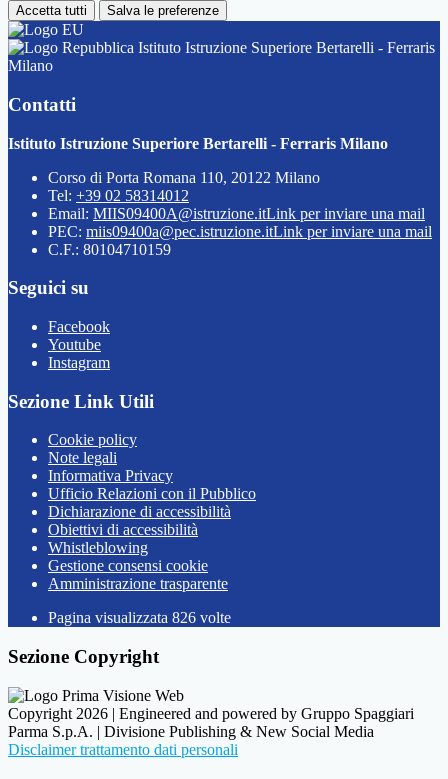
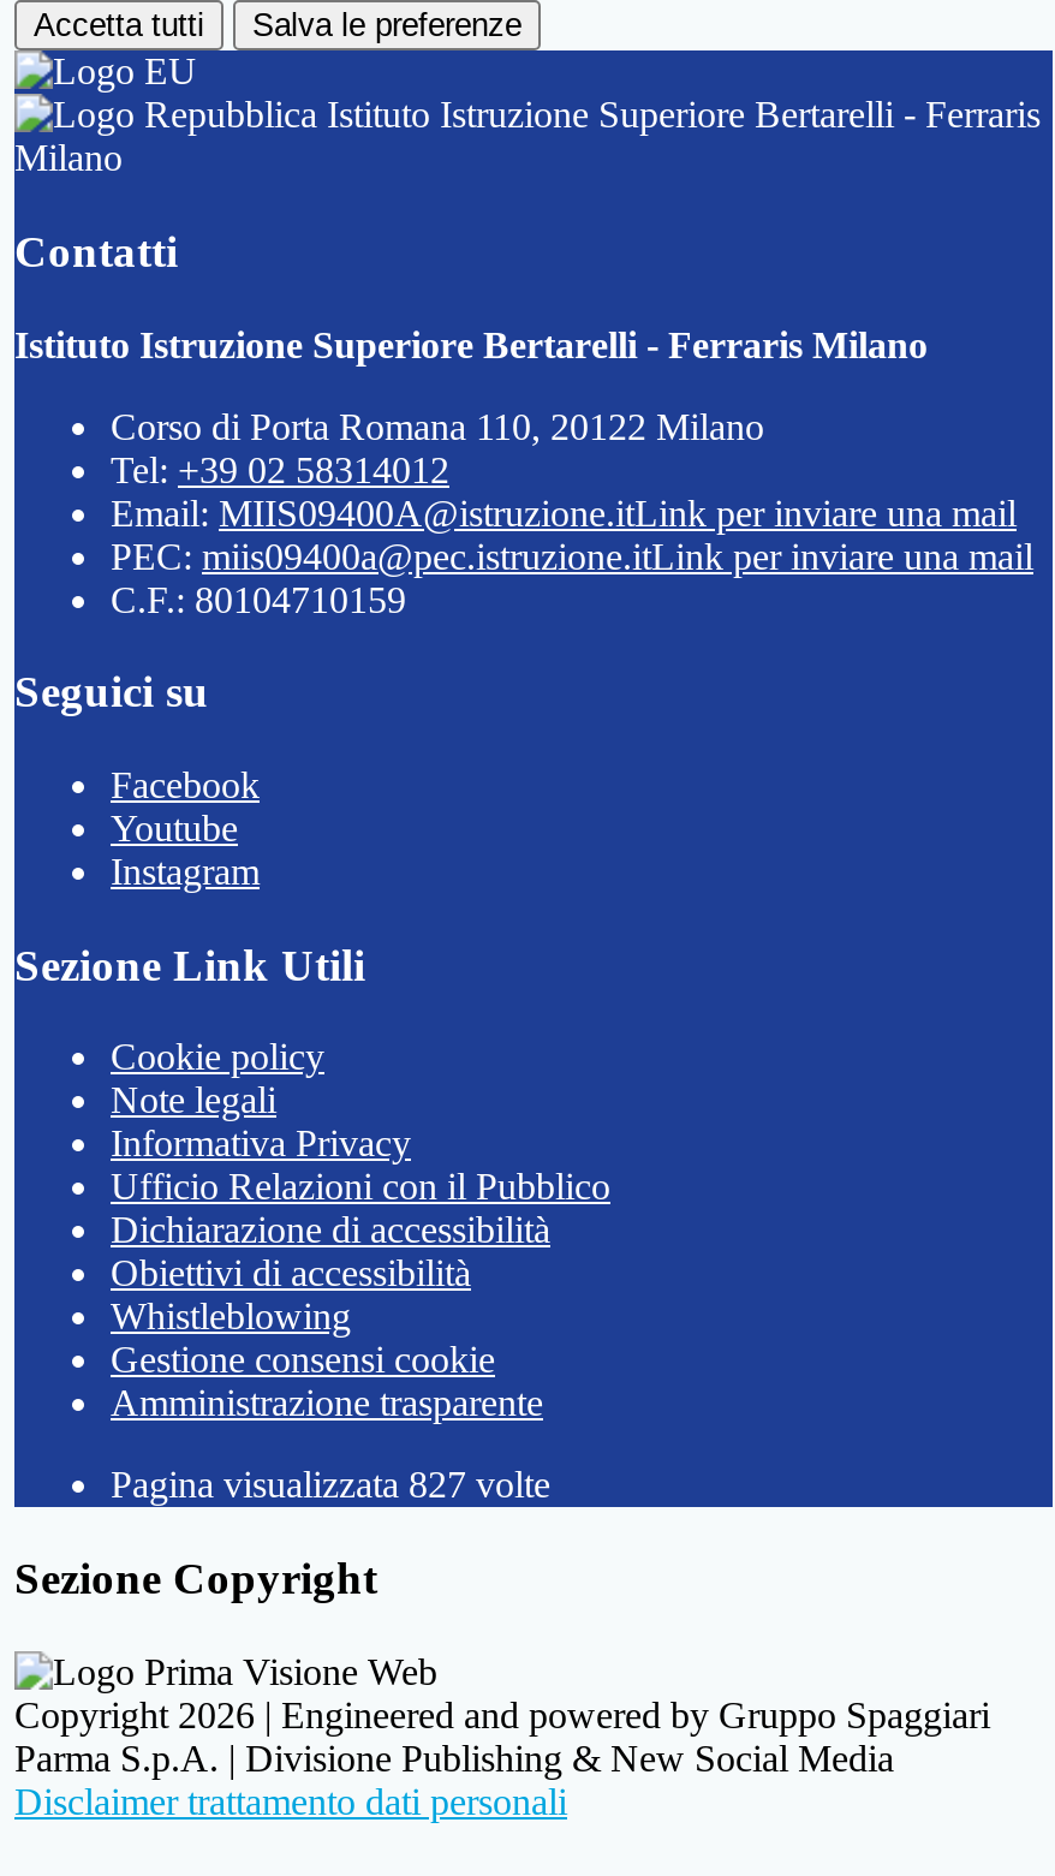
[48,609,231,626] Pagina visualizzata 826 volte -> [111,1465,550,1506] Pagina visualizzata 827 volte

